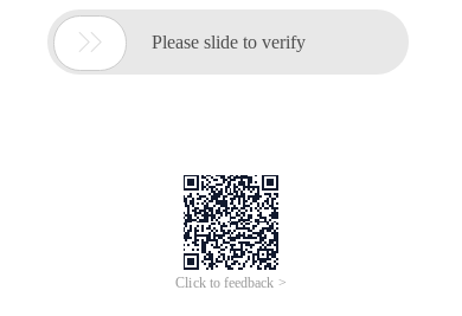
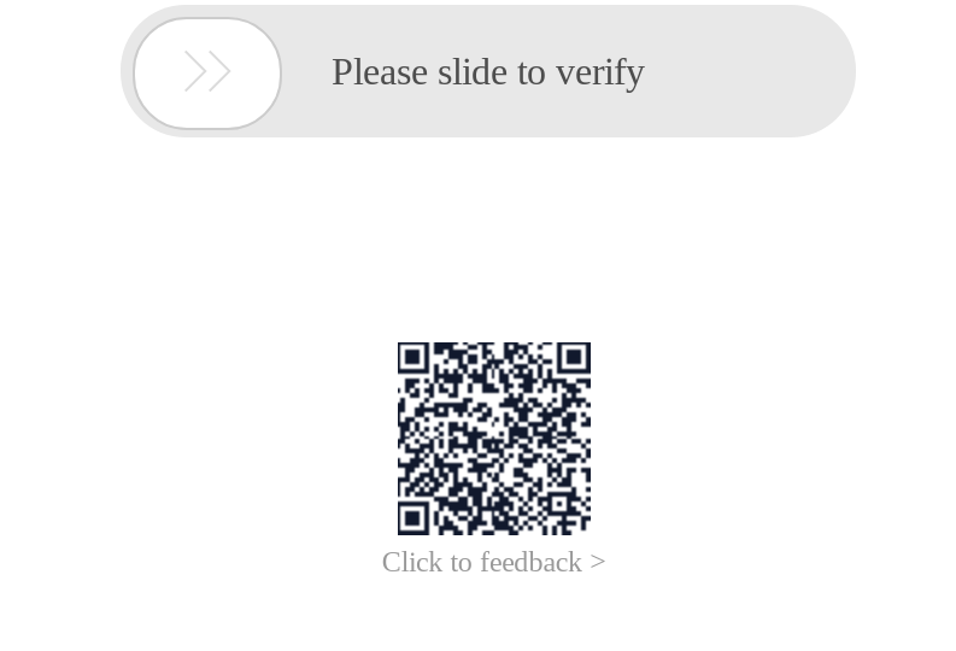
[182,174,278,271] [image] -> [395,340,593,538] [image]

